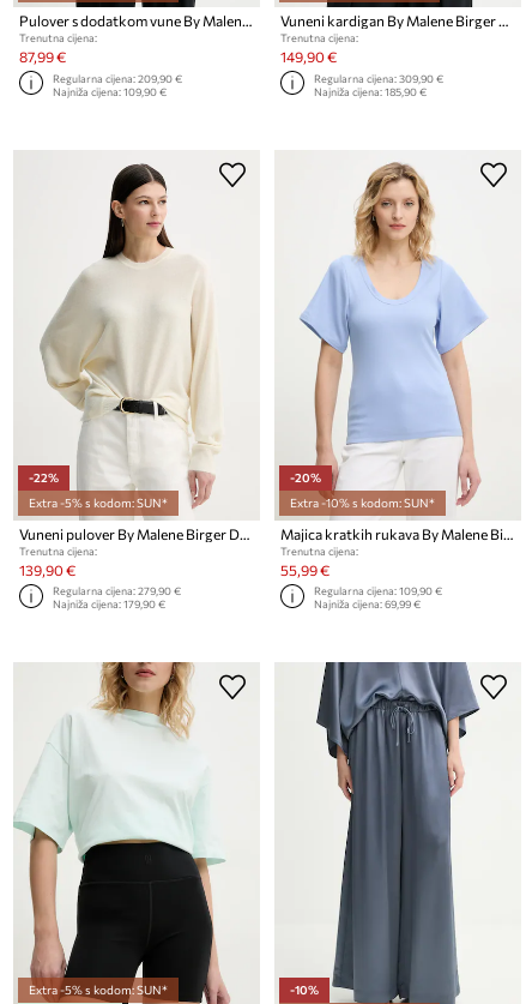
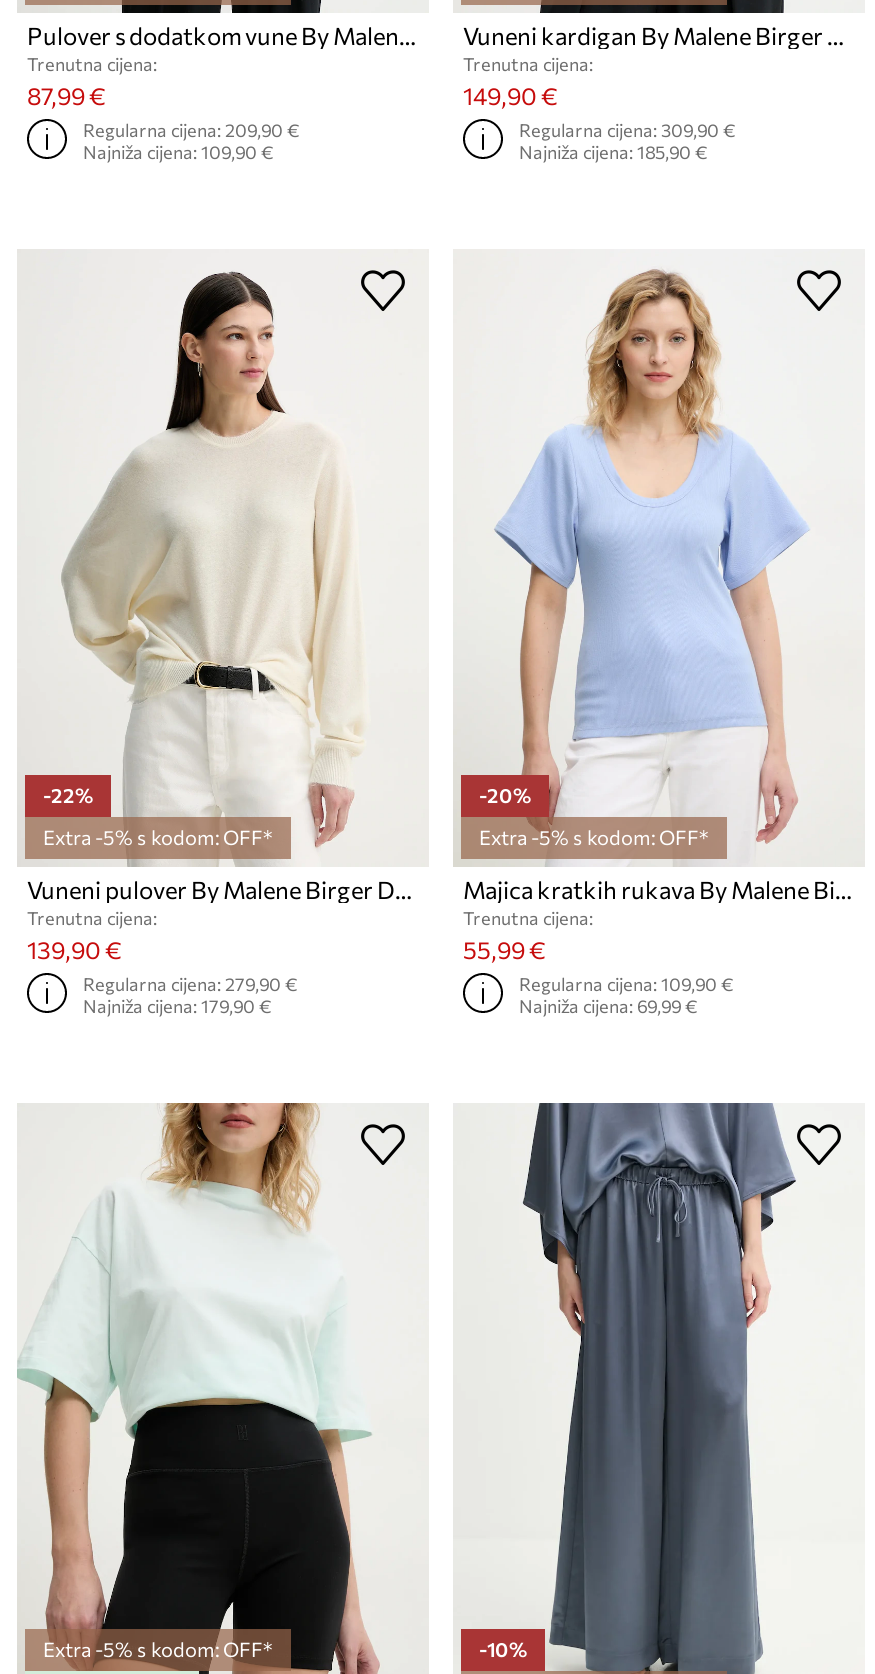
[29,495,168,509] Extra -5% s kodom: SUN* -> [43,825,273,849] Extra -5% s kodom: OFF*
[290,495,435,509] Extra -10% s kodom: SUN* -> [479,825,709,849] Extra -5% s kodom: OFF*
[29,982,168,997] Extra -5% s kodom: SUN* -> [43,1638,273,1662] Extra -5% s kodom: OFF*

